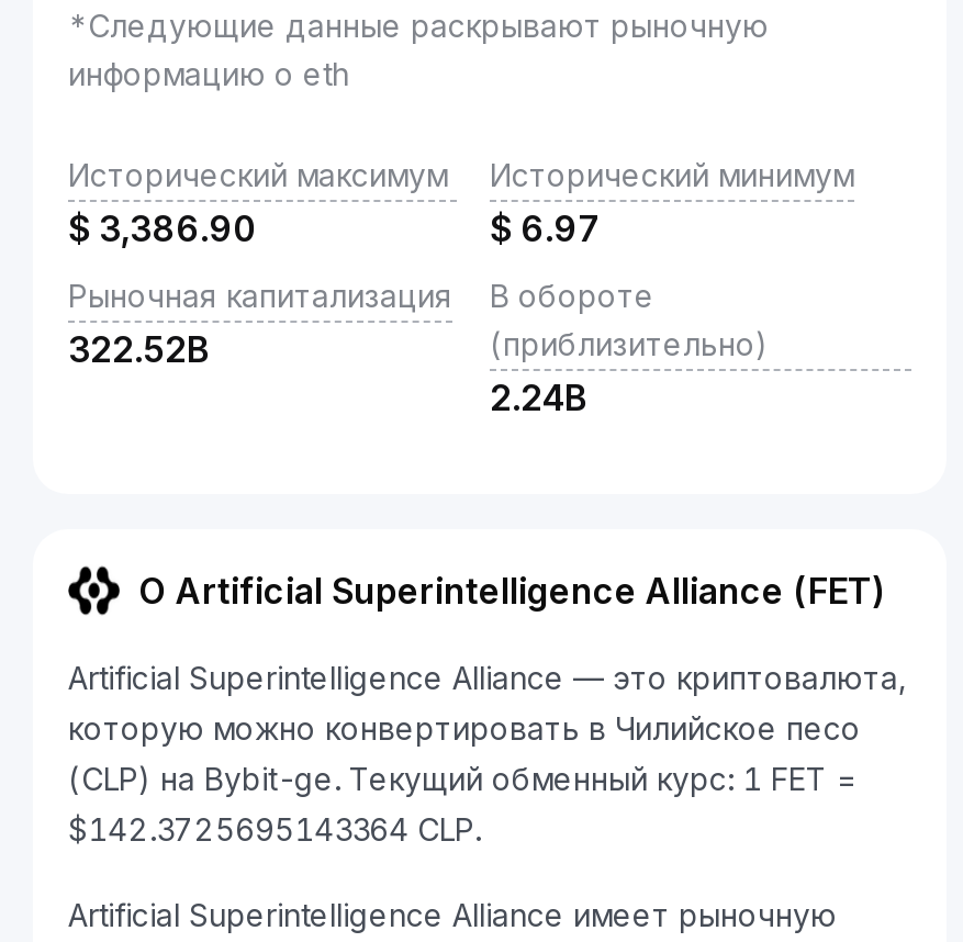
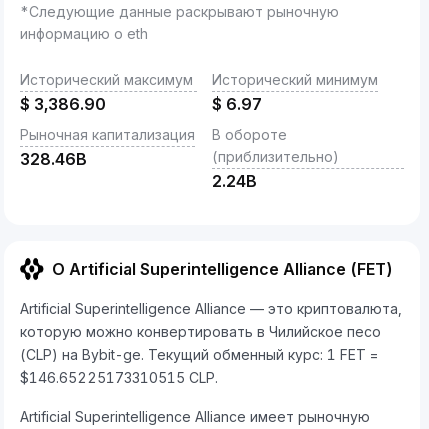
[68,327,211,371] 322.52B -> [20,149,87,169] 328.46B
[68,810,481,848] $142.3725695143364 CLP. -> [20,369,218,386] $146.65225173310515 CLP.

